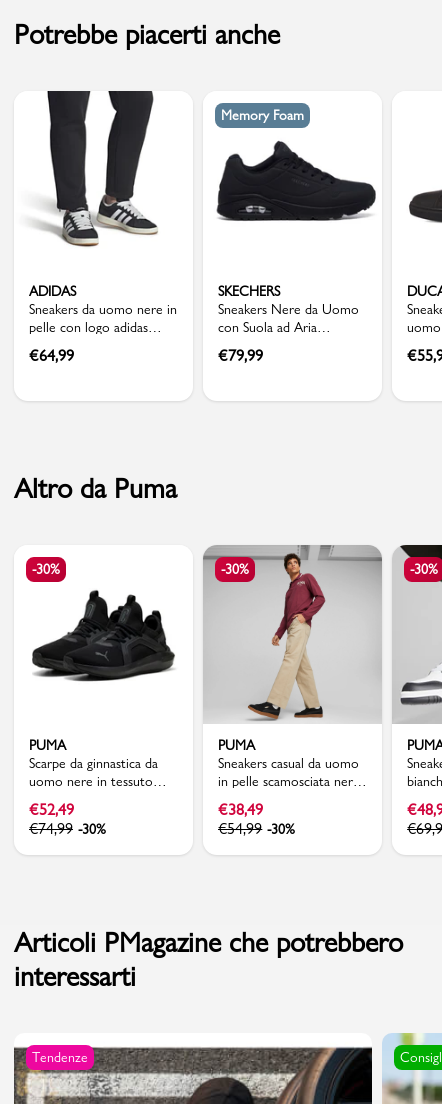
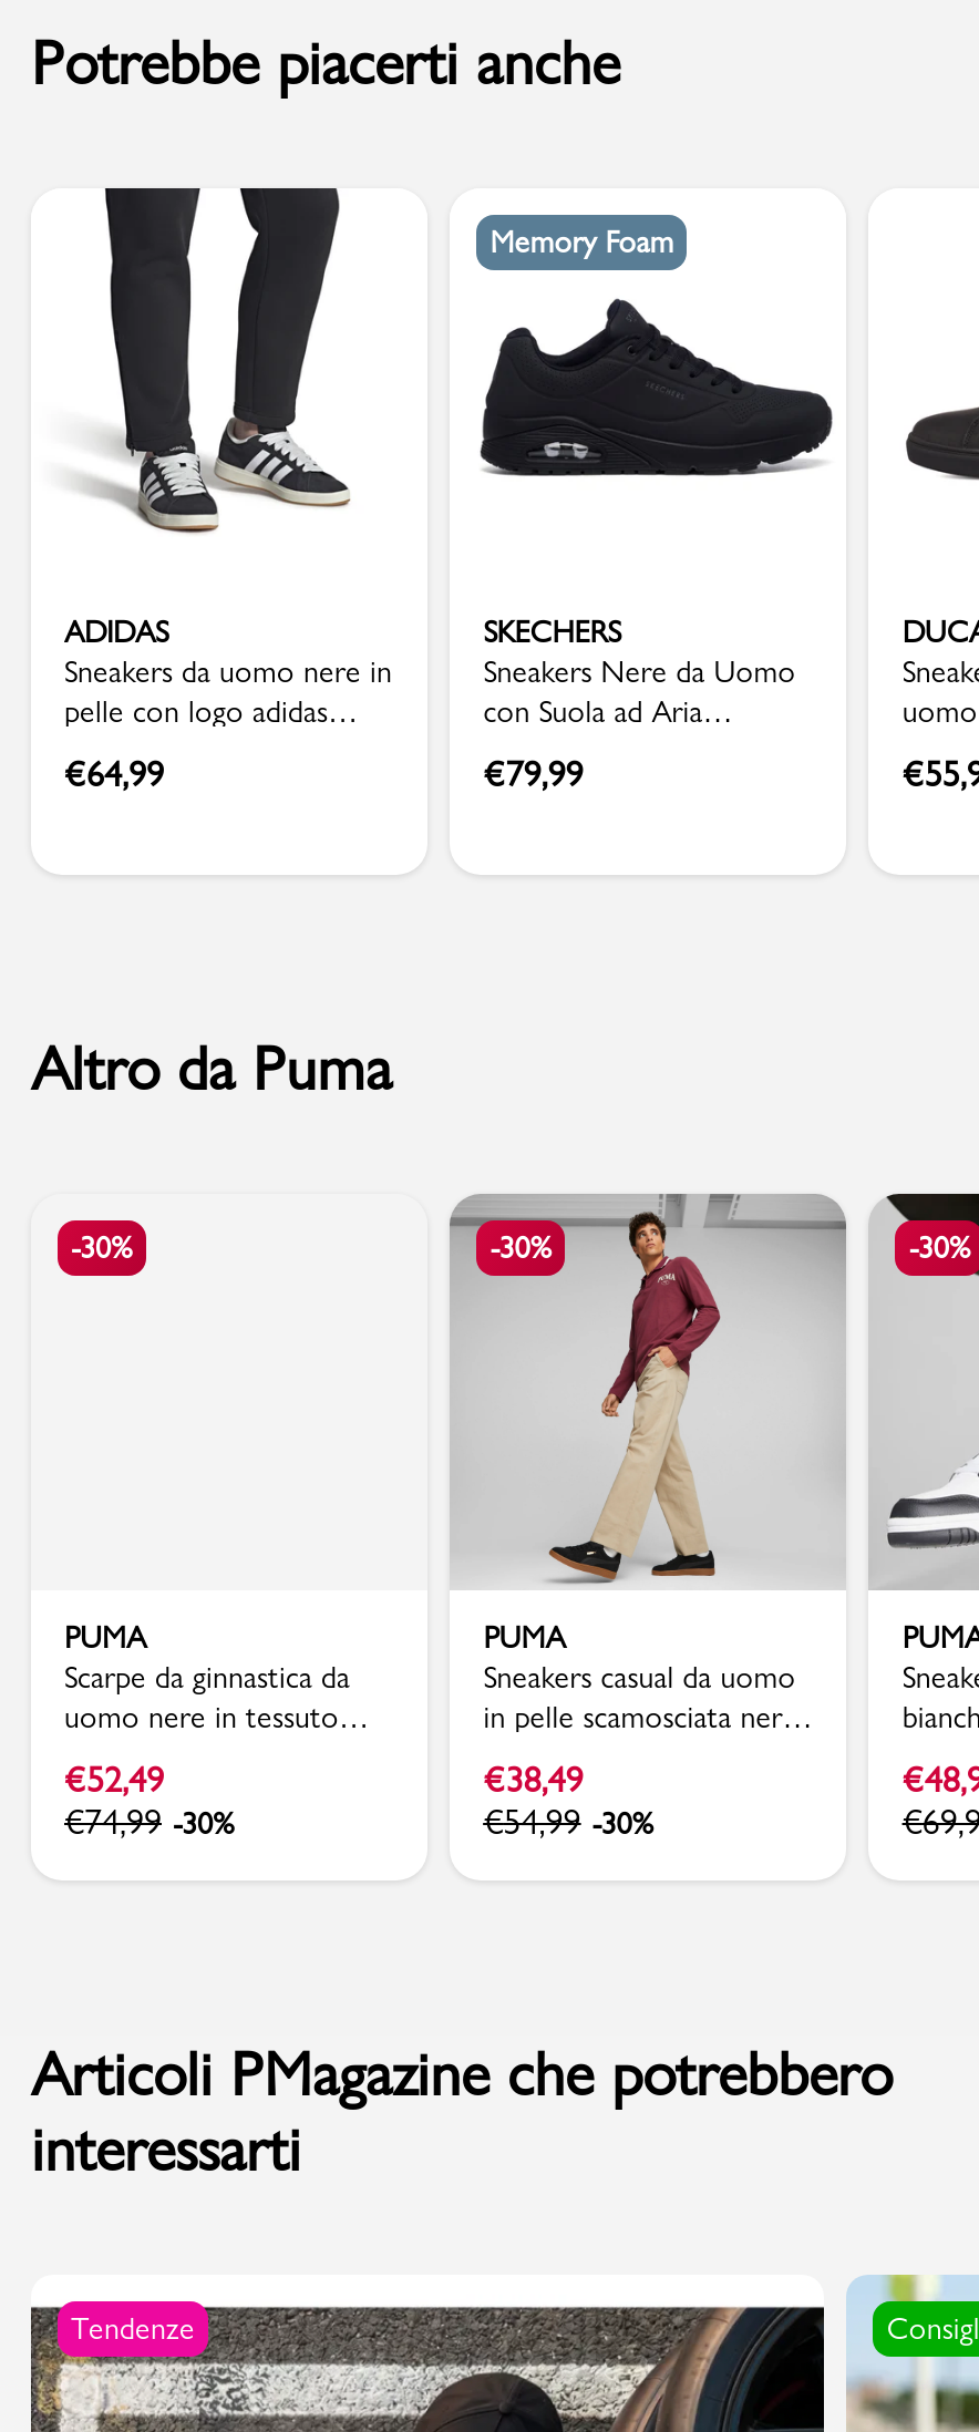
[31,589,176,682] [image] -> none

